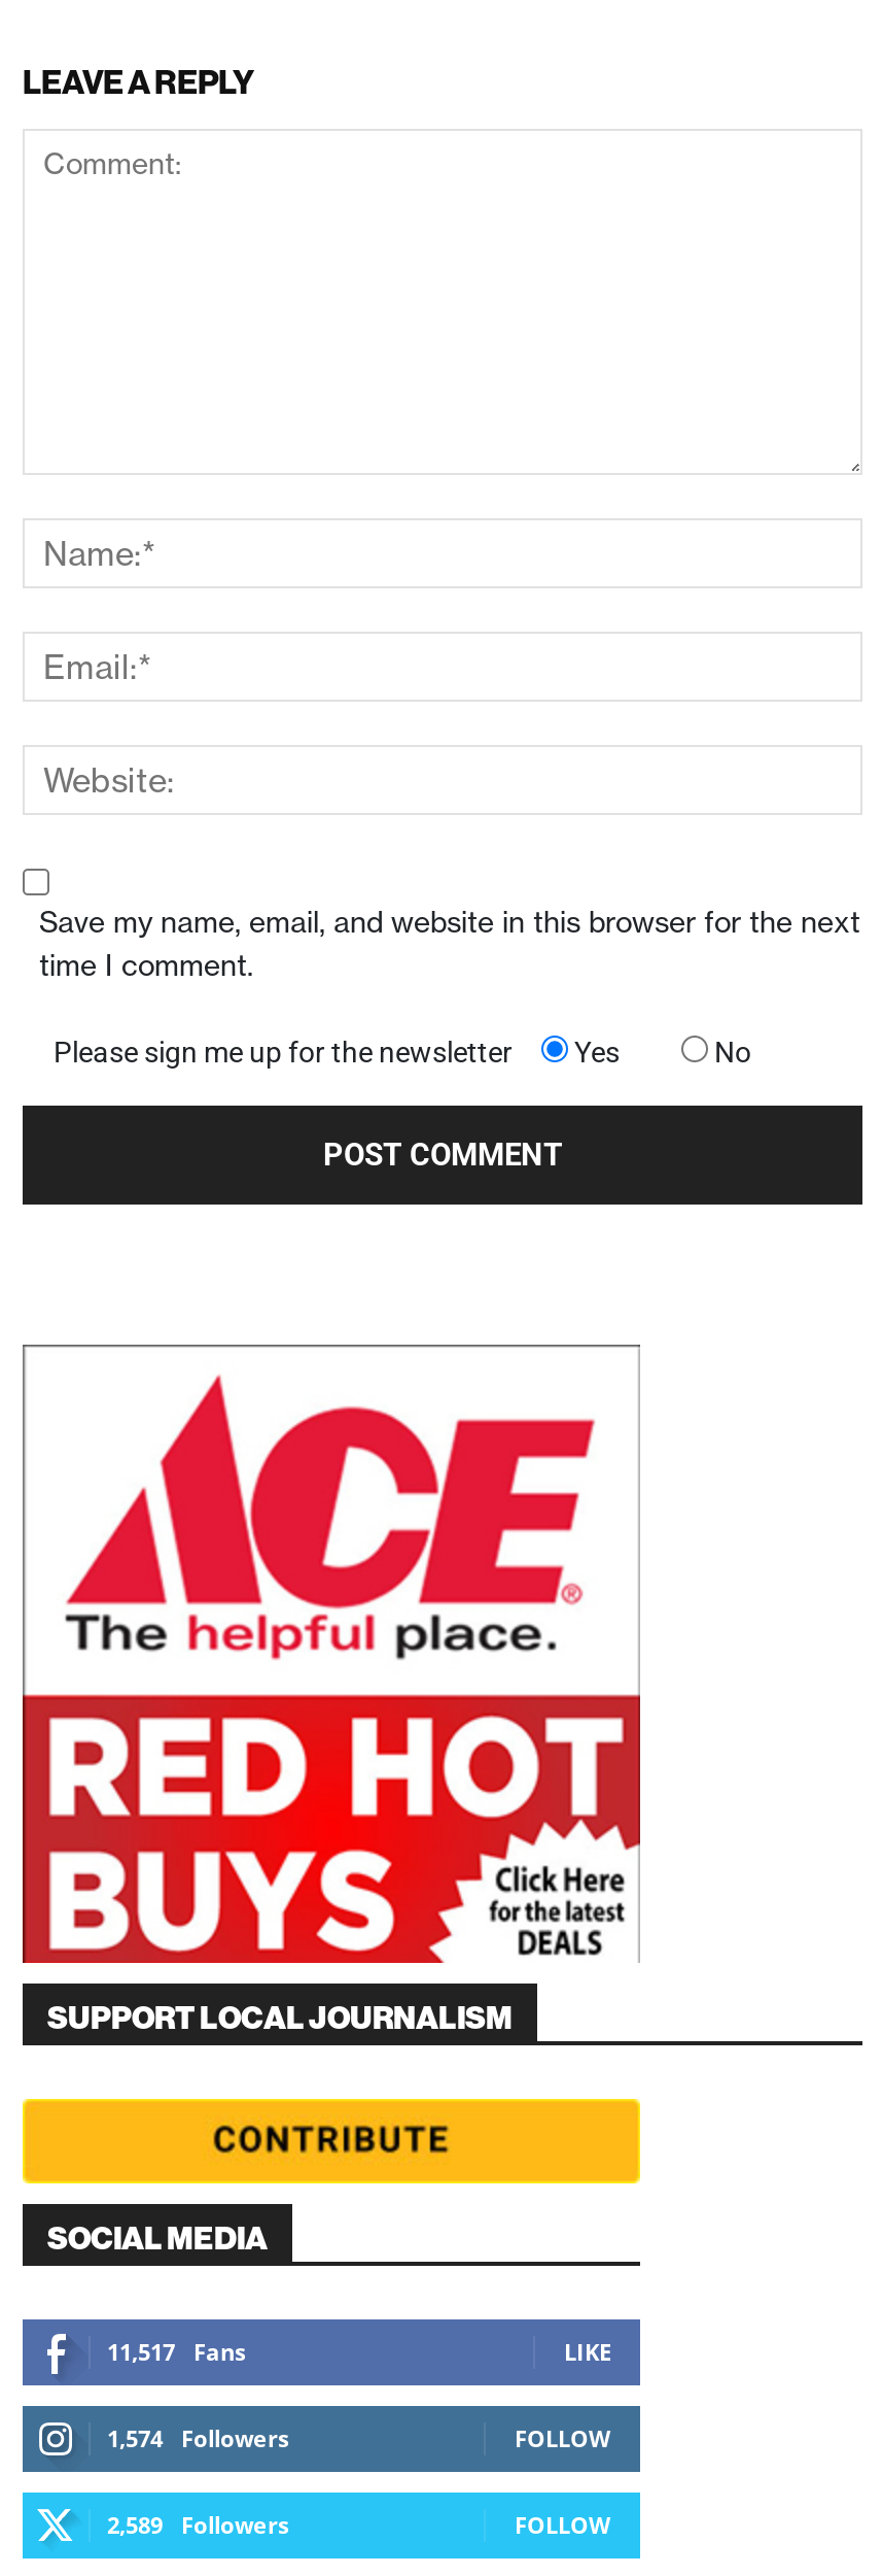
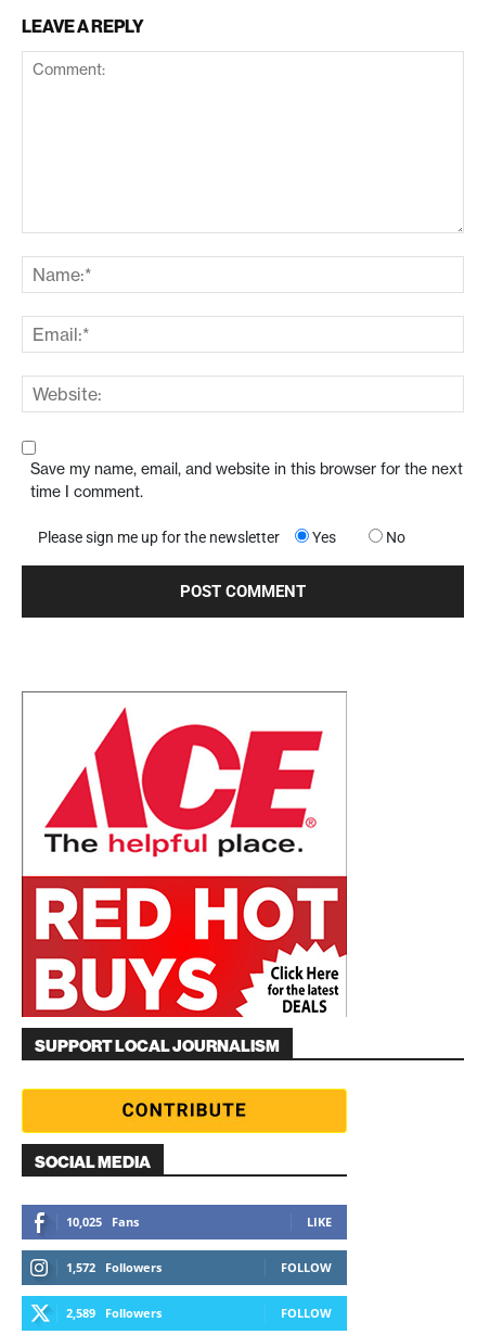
[107,2336,245,2367] 11,517 Fans -> [66,1213,139,1230] 10,025 Fans
[107,2422,288,2453] 1,574 Followers -> [66,1259,162,1275] 1,572 Followers

